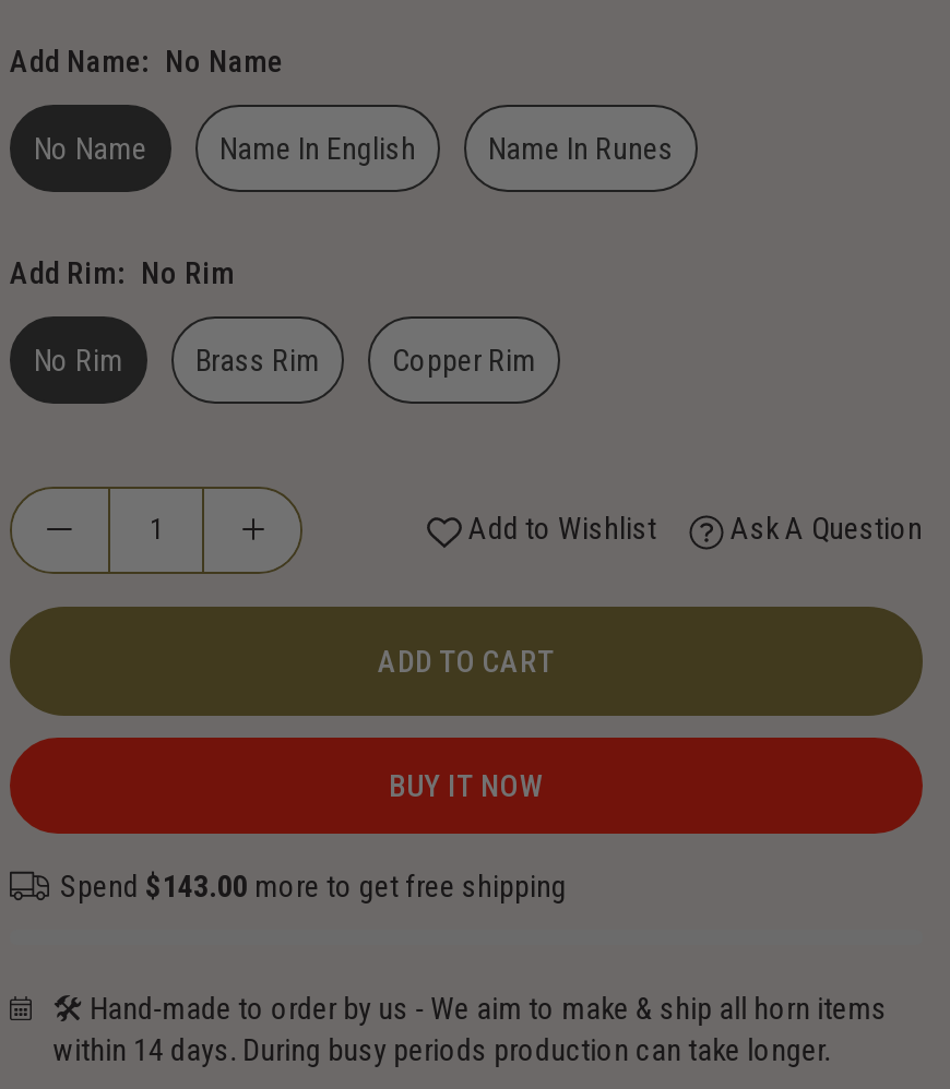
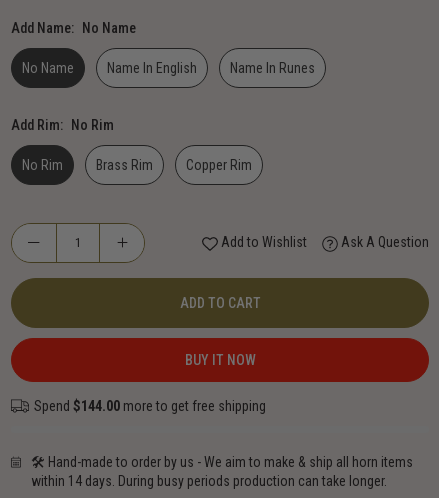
[60,868,567,903] Spend $143.00 more to get free shipping -> [34,398,266,414] Spend $144.00 more to get free shipping

